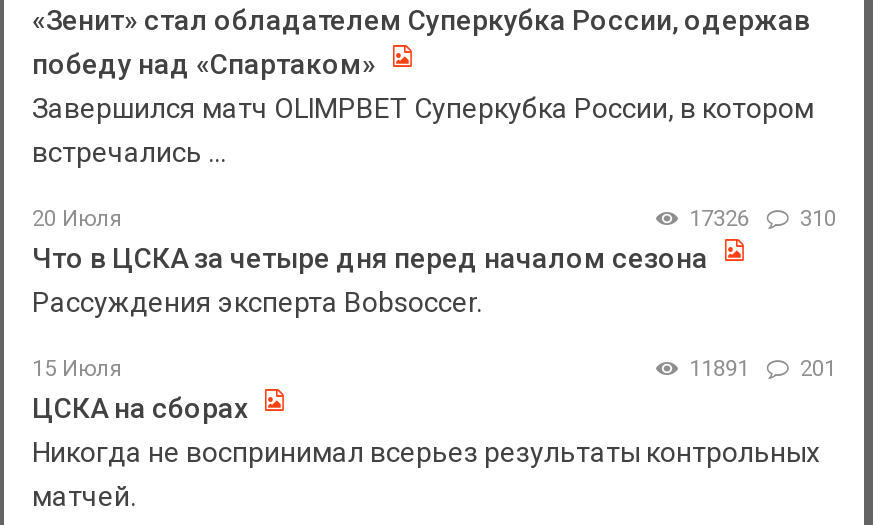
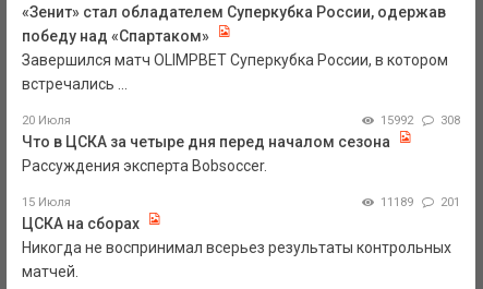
[689,207,755,233] 17326 -> [380,113,416,127] 15992
[800,207,836,233] 310 -> [440,113,460,127] 308
[689,357,836,383] 11891 201 -> [380,195,460,209] 11189 201

